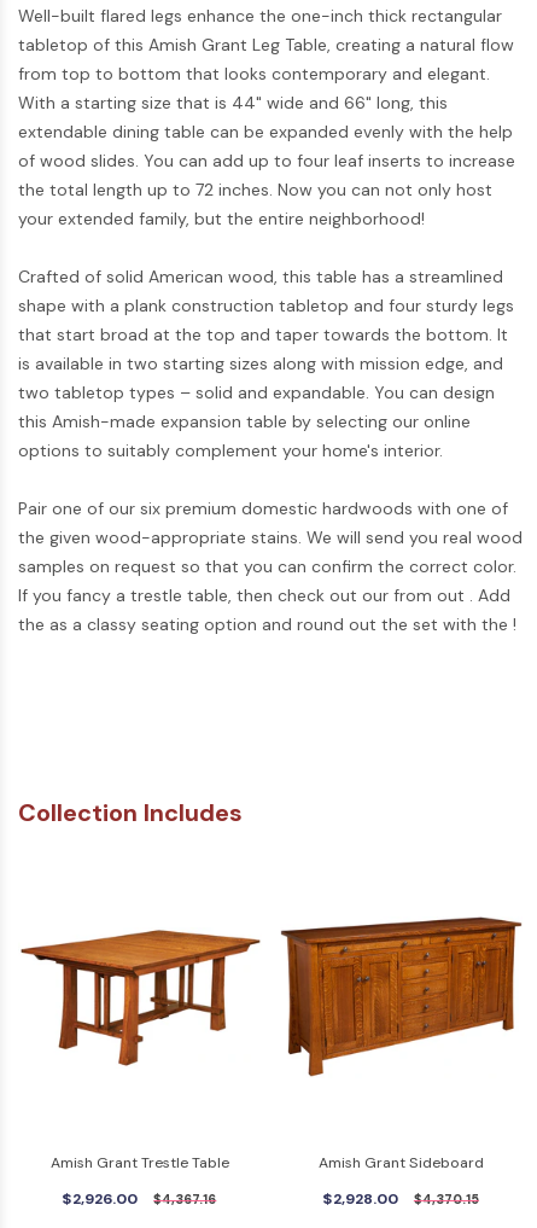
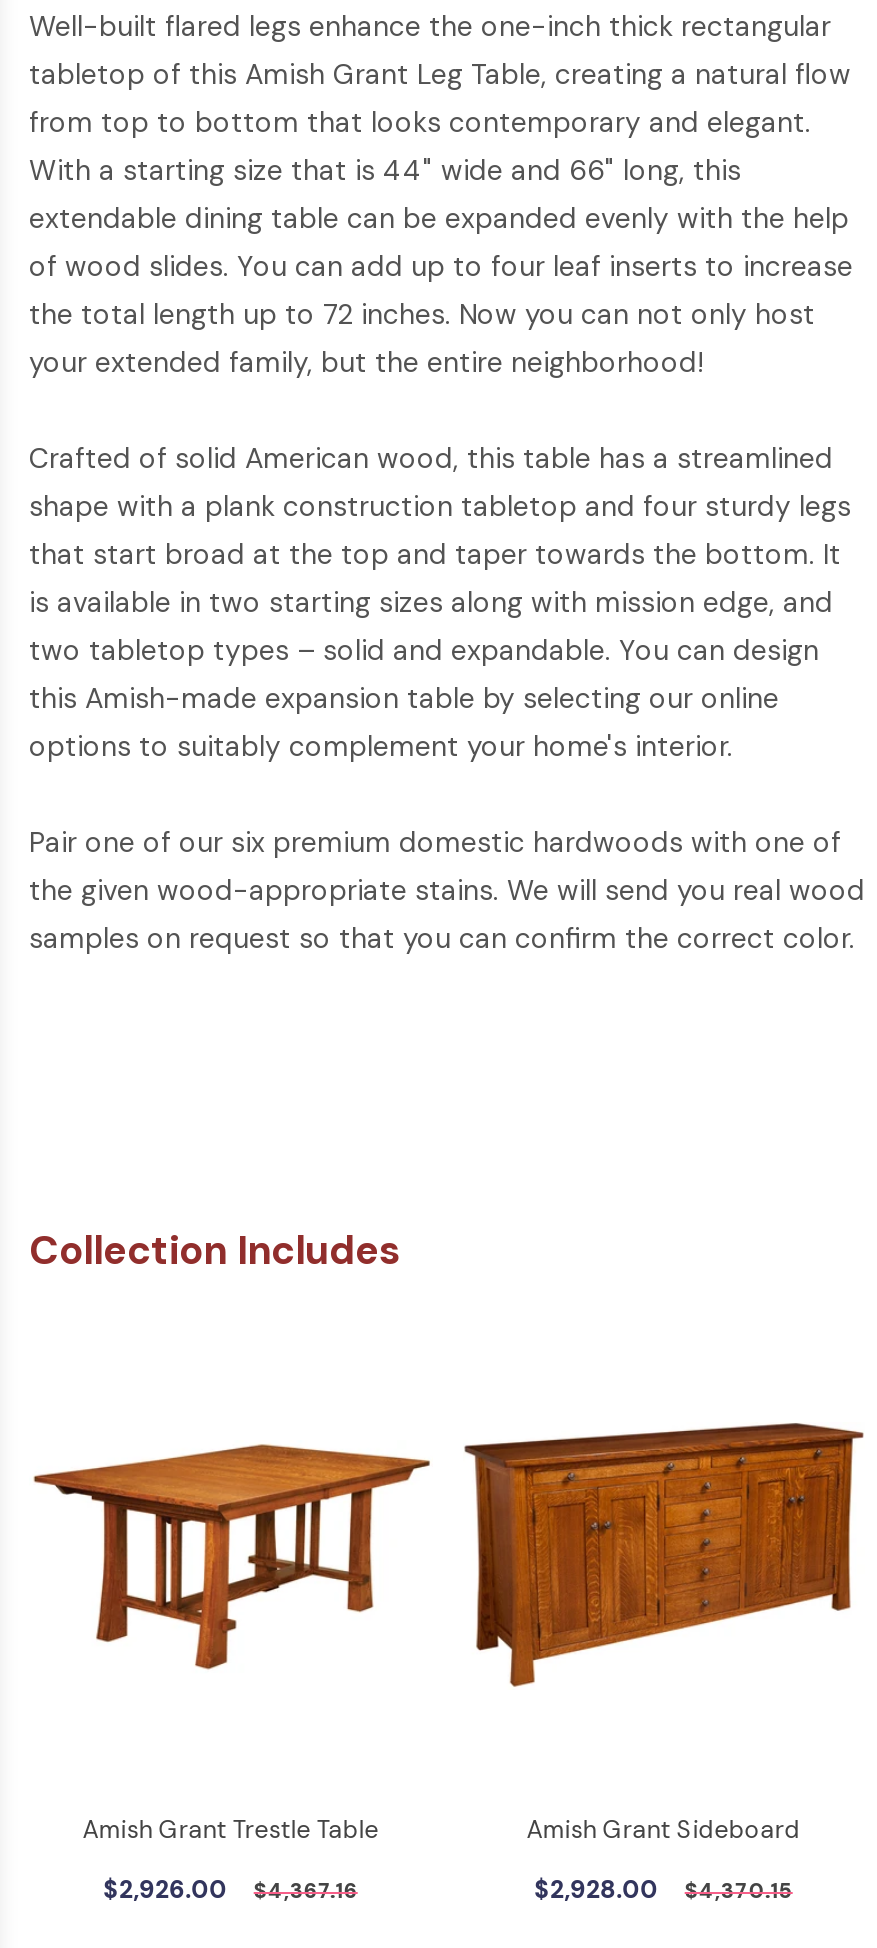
[18,585,516,635] If you fancy a trestle table, then check out our from out . Add | the as a classy seating option and round out the set with the ! -> none

